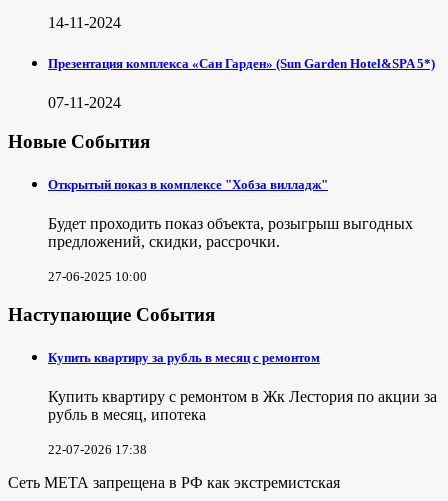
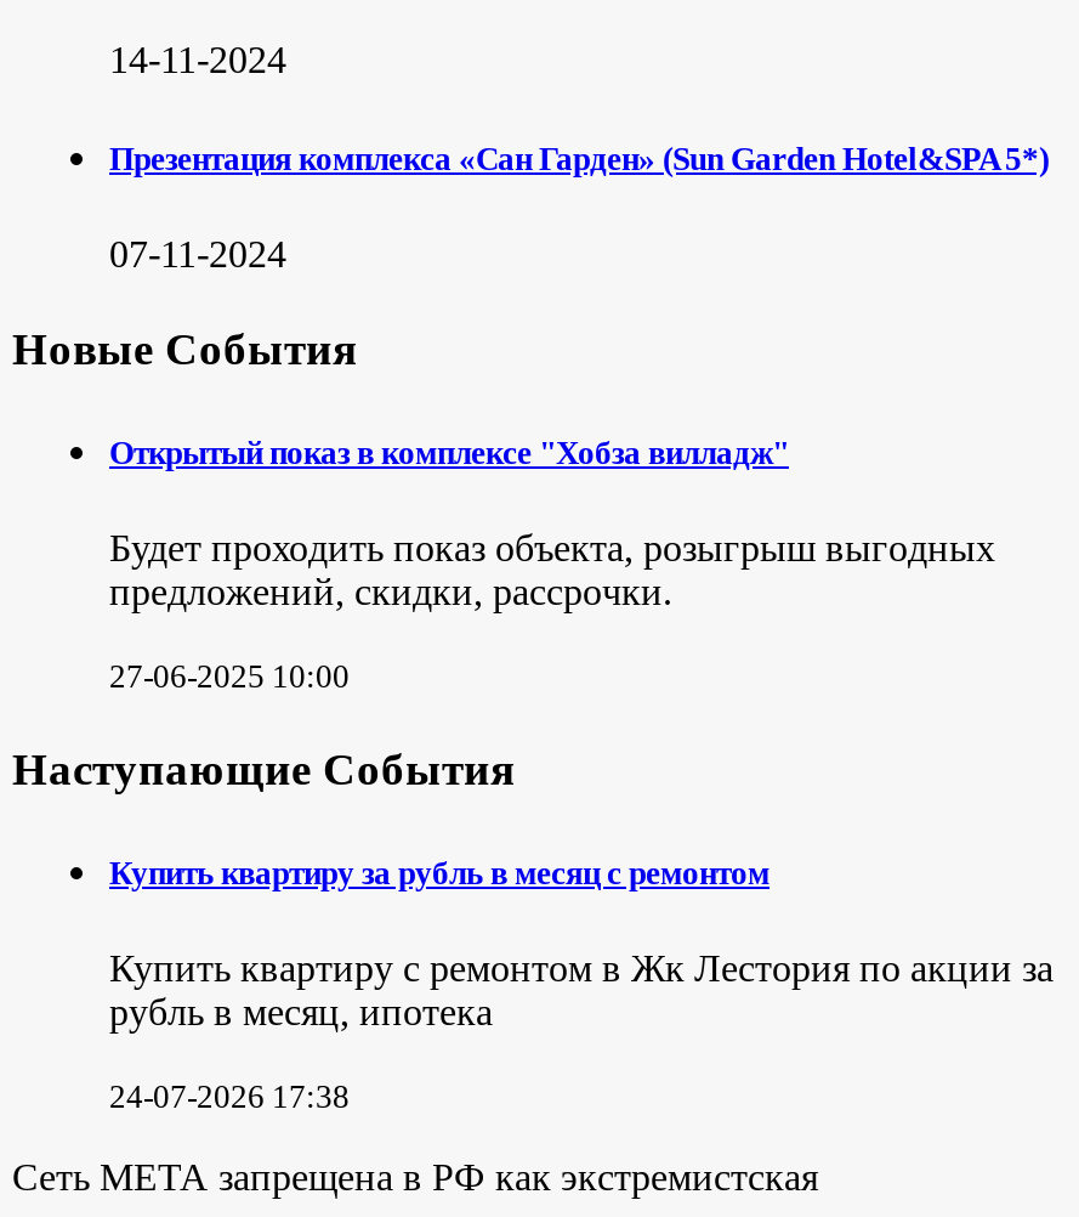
[48,442,147,457] 22-07-2026 17:38 -> [109,1079,350,1115] 24-07-2026 17:38

